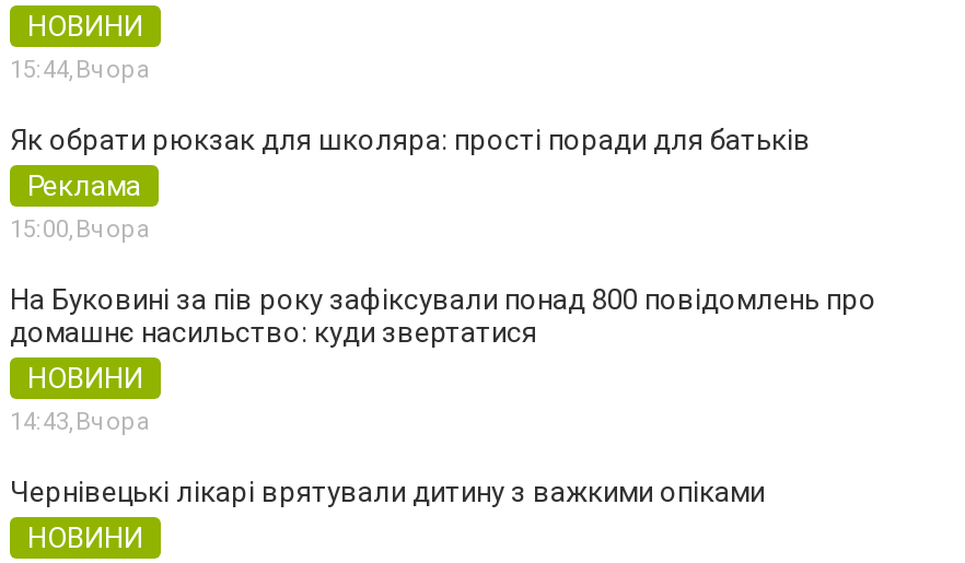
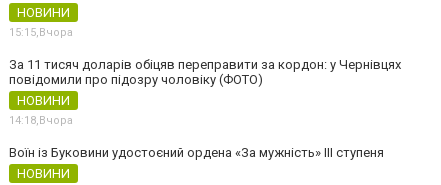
[10,56,876,349] 15:44, Вчора | Як обрати рюкзак для школяра: прості поради для батьків | Реклама | 15:00, Вчора | На Буковині за пів року зафіксували понад 800 повідомлень про | домашнє насильство: куди звертатися -> [9,26,401,87] 15:15,Вчора | За 11 тисяч доларів обіцяв переправити за кордон: у Чернівцях | повідомили про підозру чоловіку (ФОТО)
[10,408,150,437] 14:43, Вчора -> [9,114,73,127] 14:18, Вчора
[10,476,765,509] Чернівецькі лікарі врятували дитину з важкими опіками -> [9,145,384,160] Воїн із Буковини удостоєний ордена «За мужність» ІІІ ступеня

